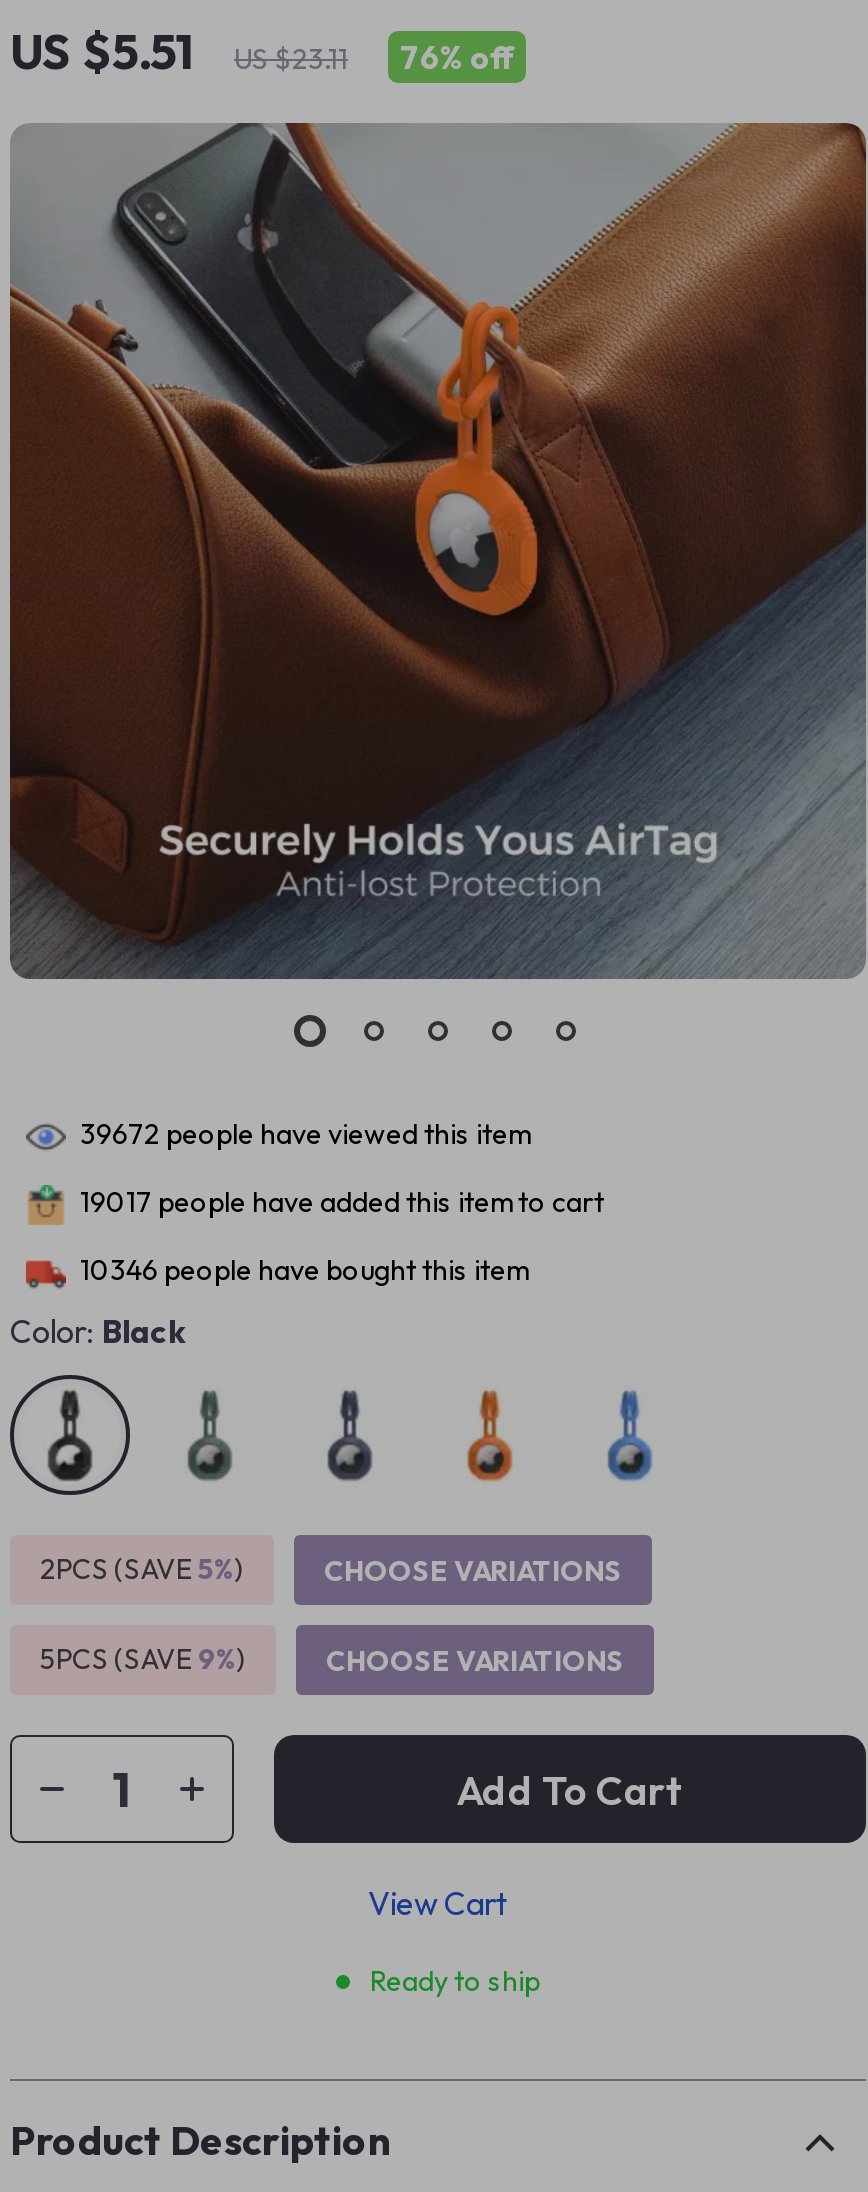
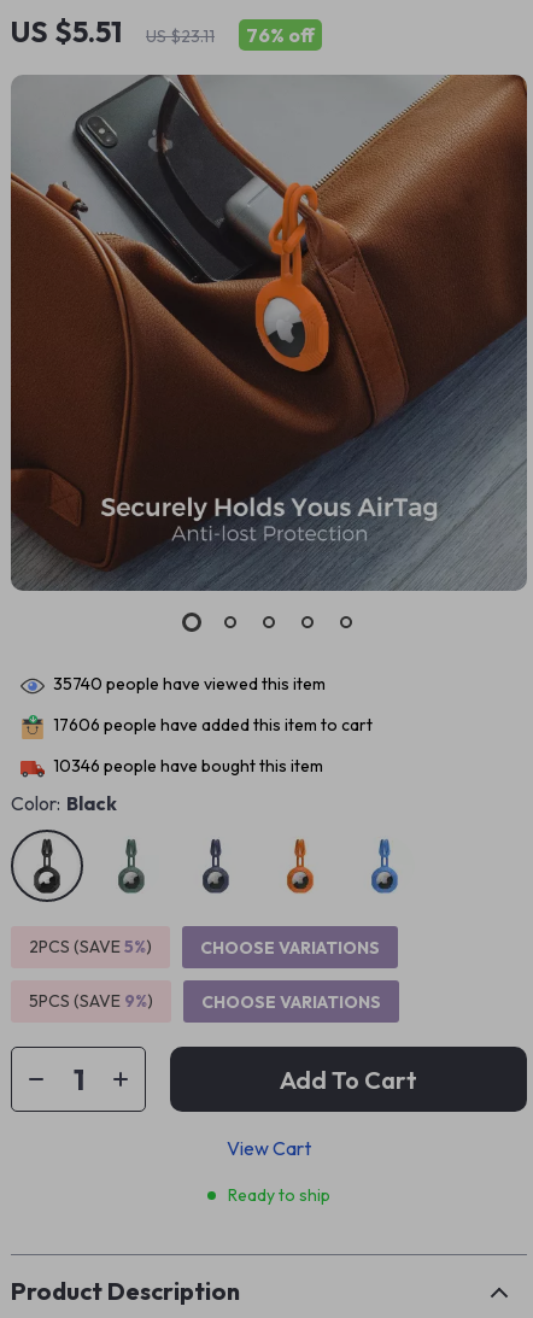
[80,1116,530,1152] 39672 people have viewed this item -> [53,673,326,695] 35740 people have viewed this item
[80,1184,604,1220] 19017 people have added this item to cart -> [53,714,373,736] 17606 people have added this item to cart

